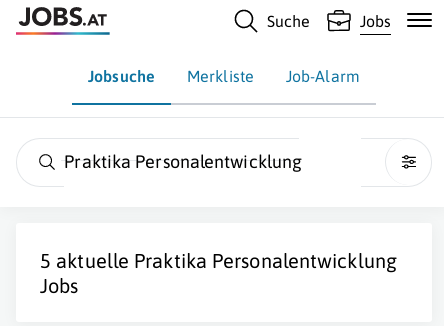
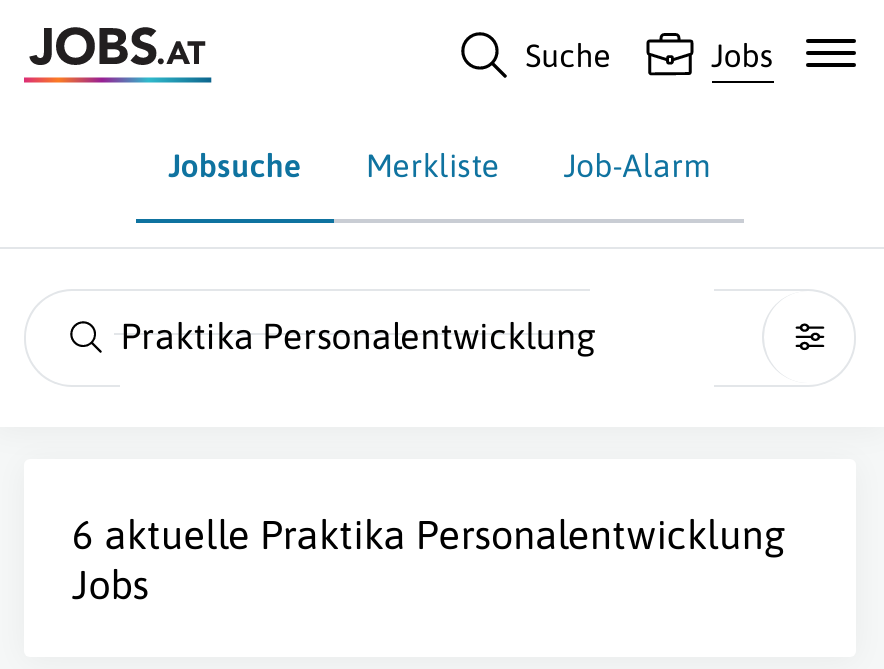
[40,249,397,272] 5 aktuelle Praktika Personalentwicklung -> [72,511,786,557] 6 aktuelle Praktika Personalentwicklung

